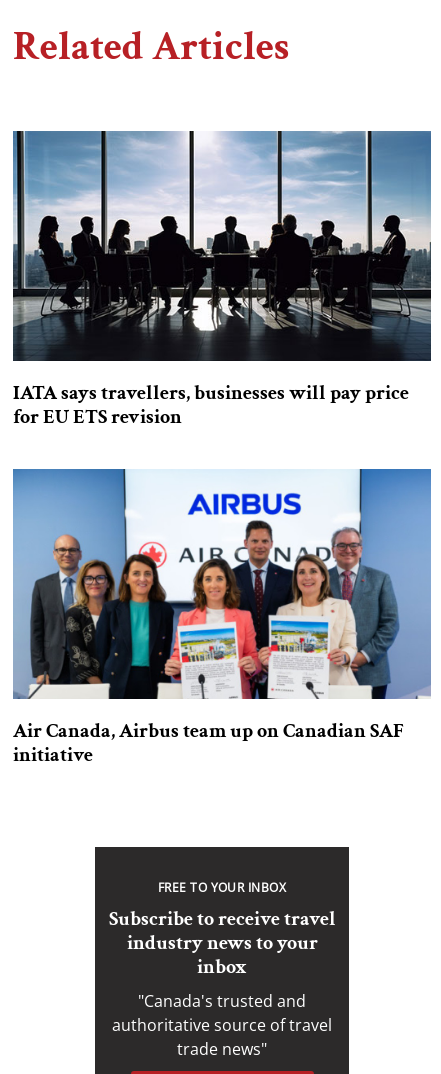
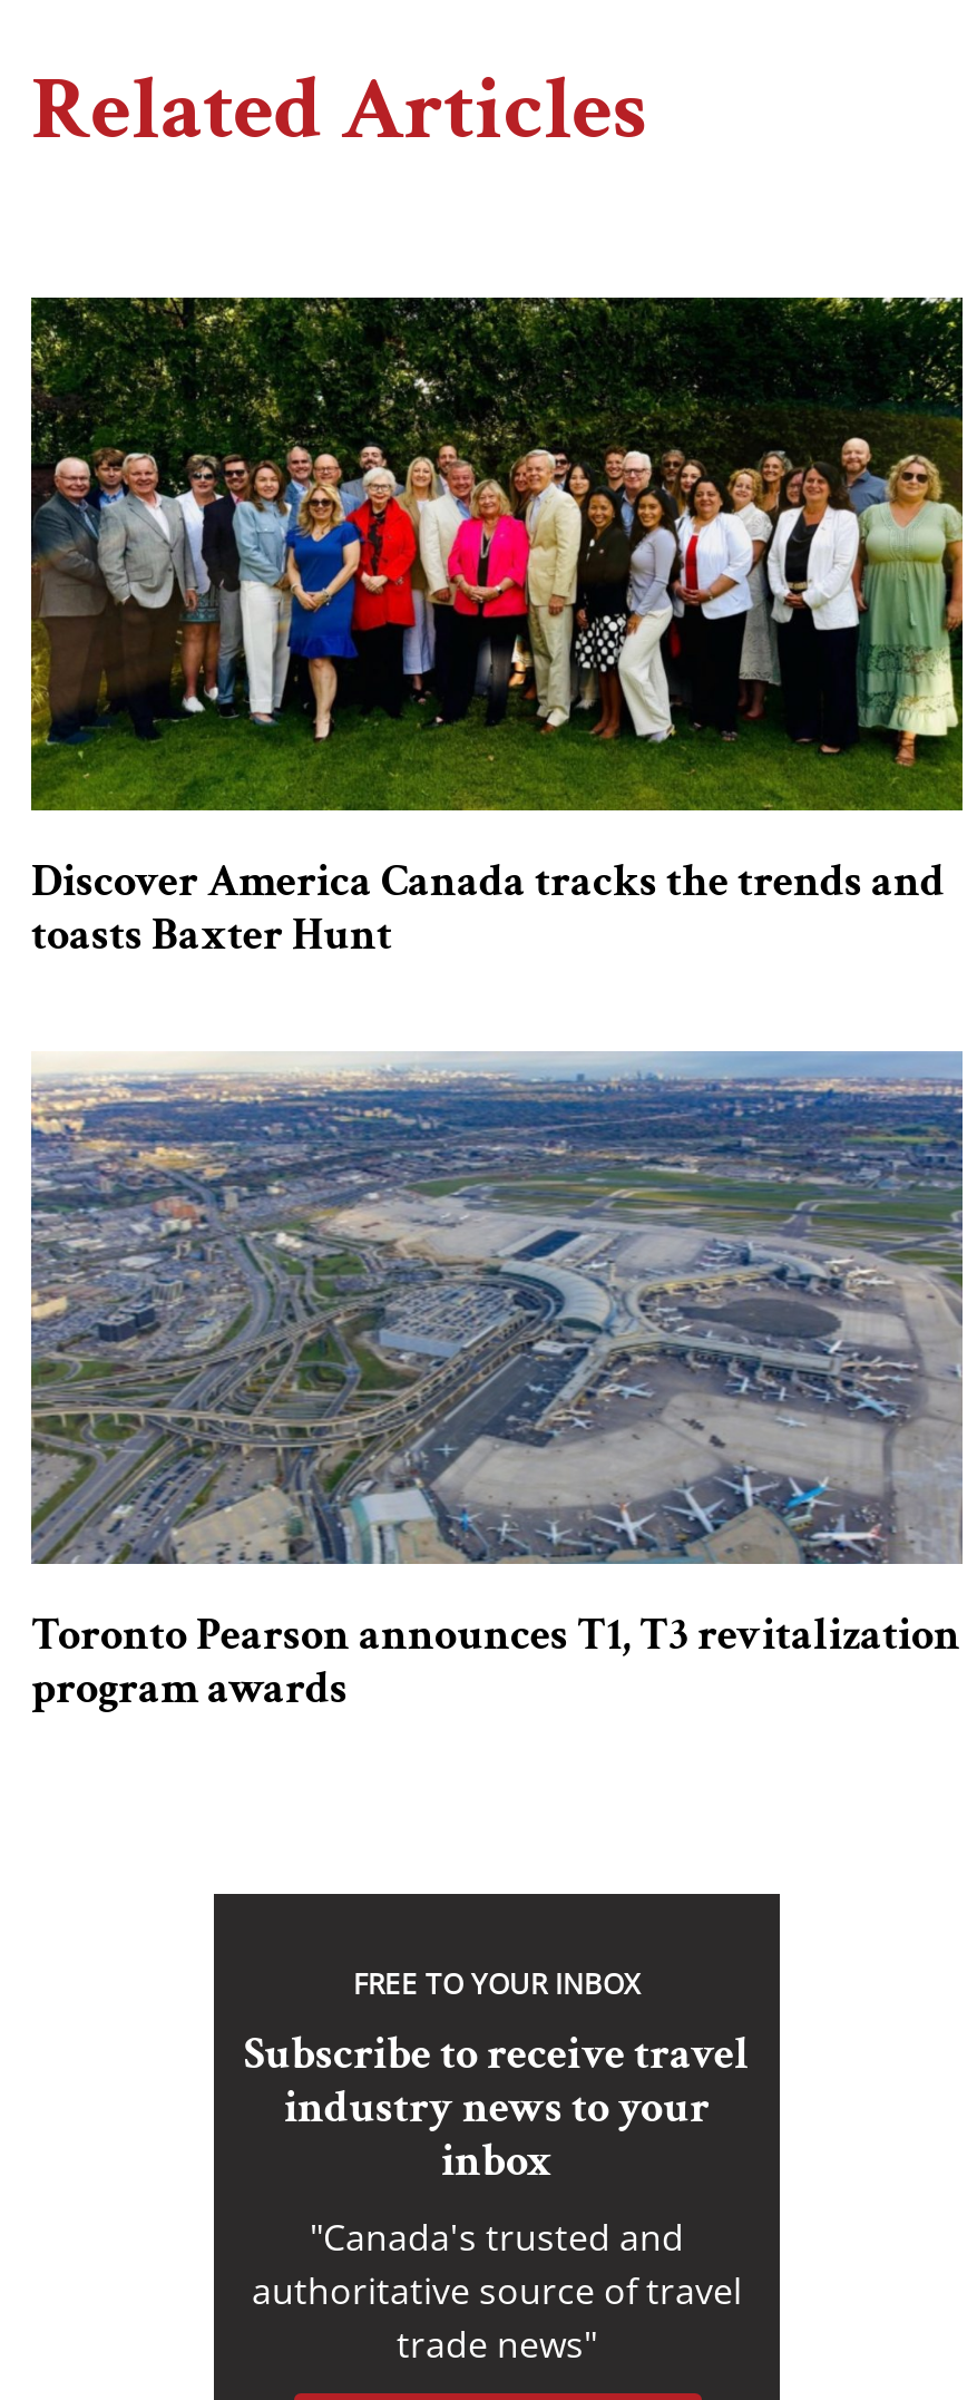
[12,130,432,430] [image] | IATA says travellers, businesses will pay price | for EU ETS revision -> [29,295,965,964] [image] | Discover America Canada tracks the trends and | toasts Baxter Hunt
[12,468,431,768] [image] | Air Canada, Airbus team up on Canadian SAF | initiative -> [31,1051,965,1718] [image] | Toronto Pearson announces T1, T3 revitalization | program awards

